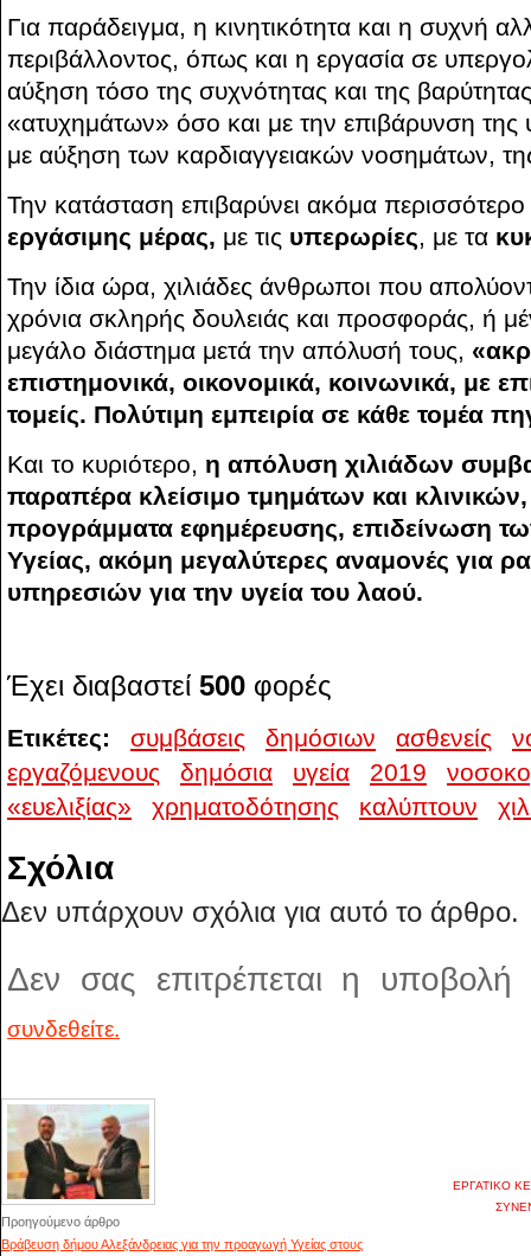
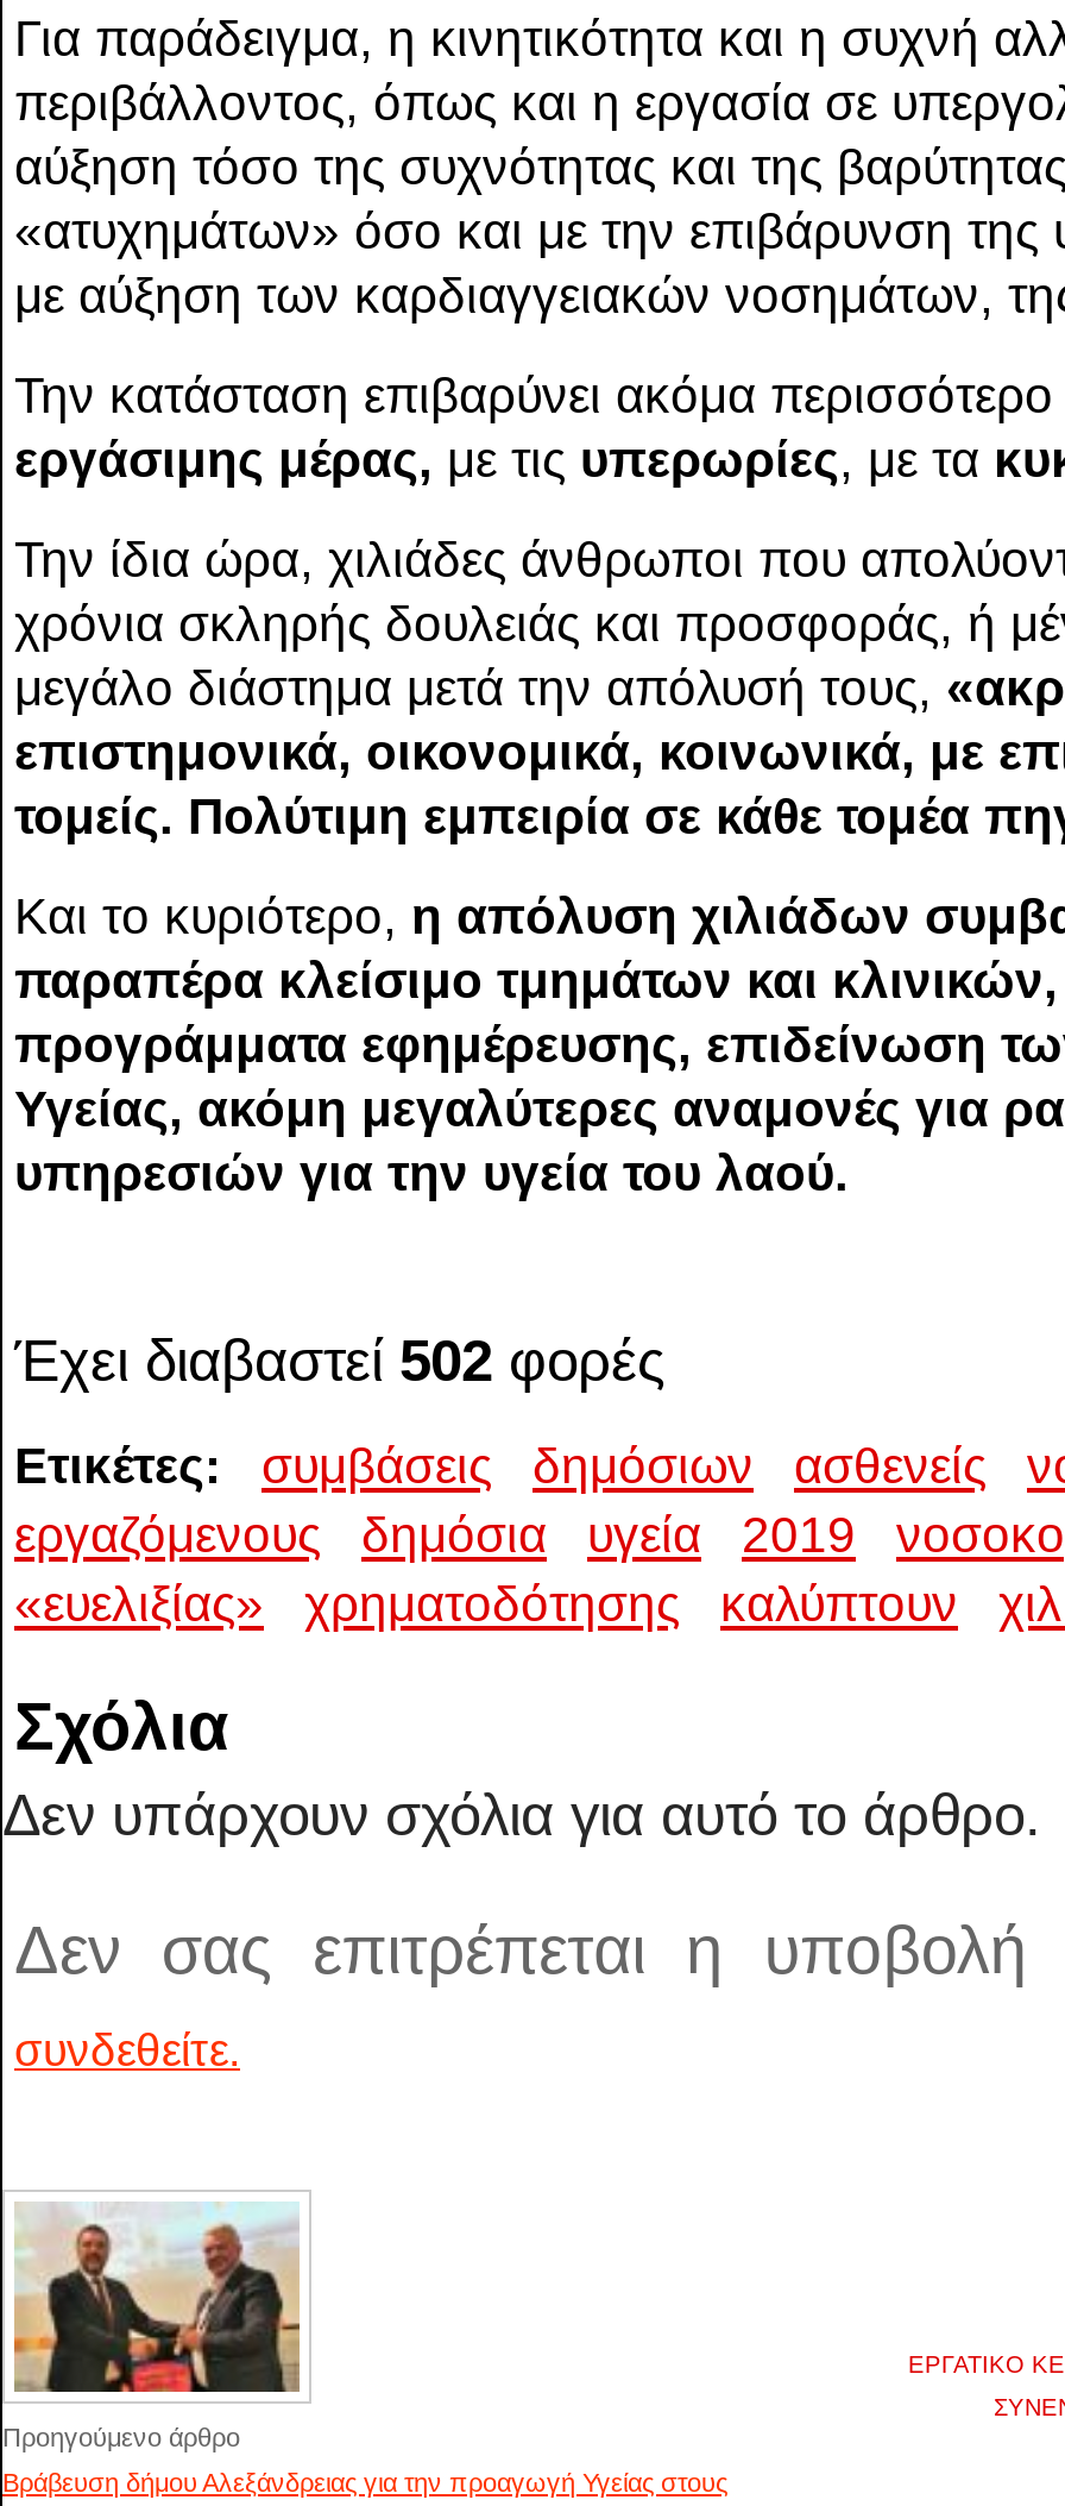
[7,669,332,701] Έχει διαβαστεί 500 φορές -> [14,1329,666,1393] Έχει διαβαστεί 502 φορές

